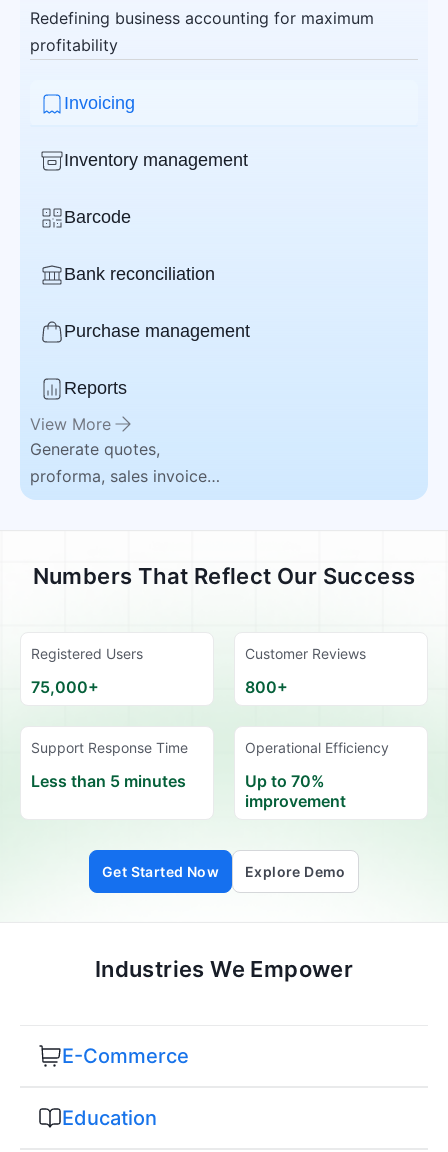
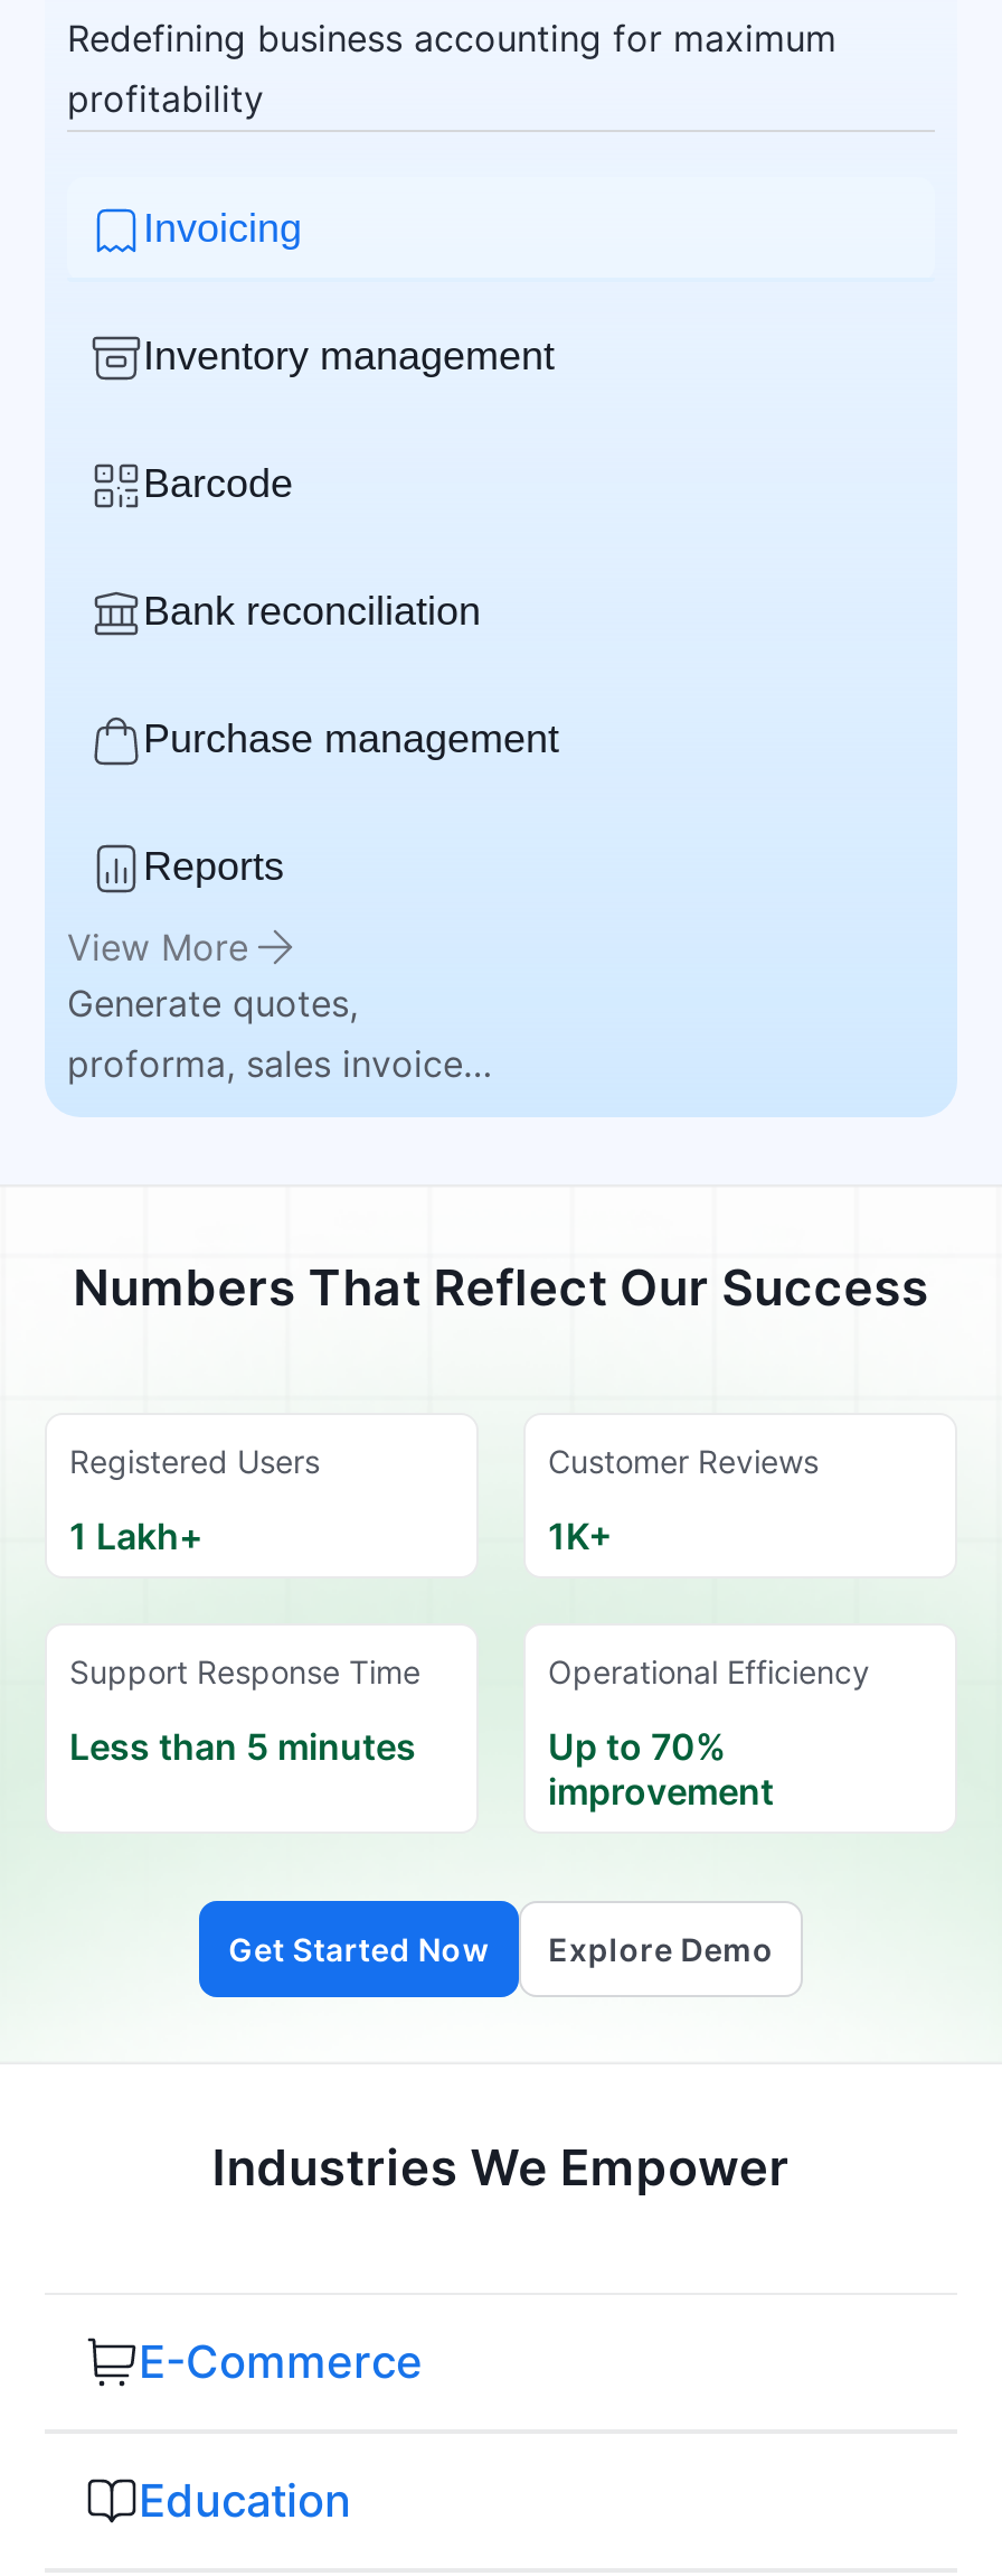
[31,677,99,697] 75,000+ -> [69,1514,204,1559] 1 Lakh+
[245,677,288,697] 800+ -> [548,1514,613,1559] 1K+

